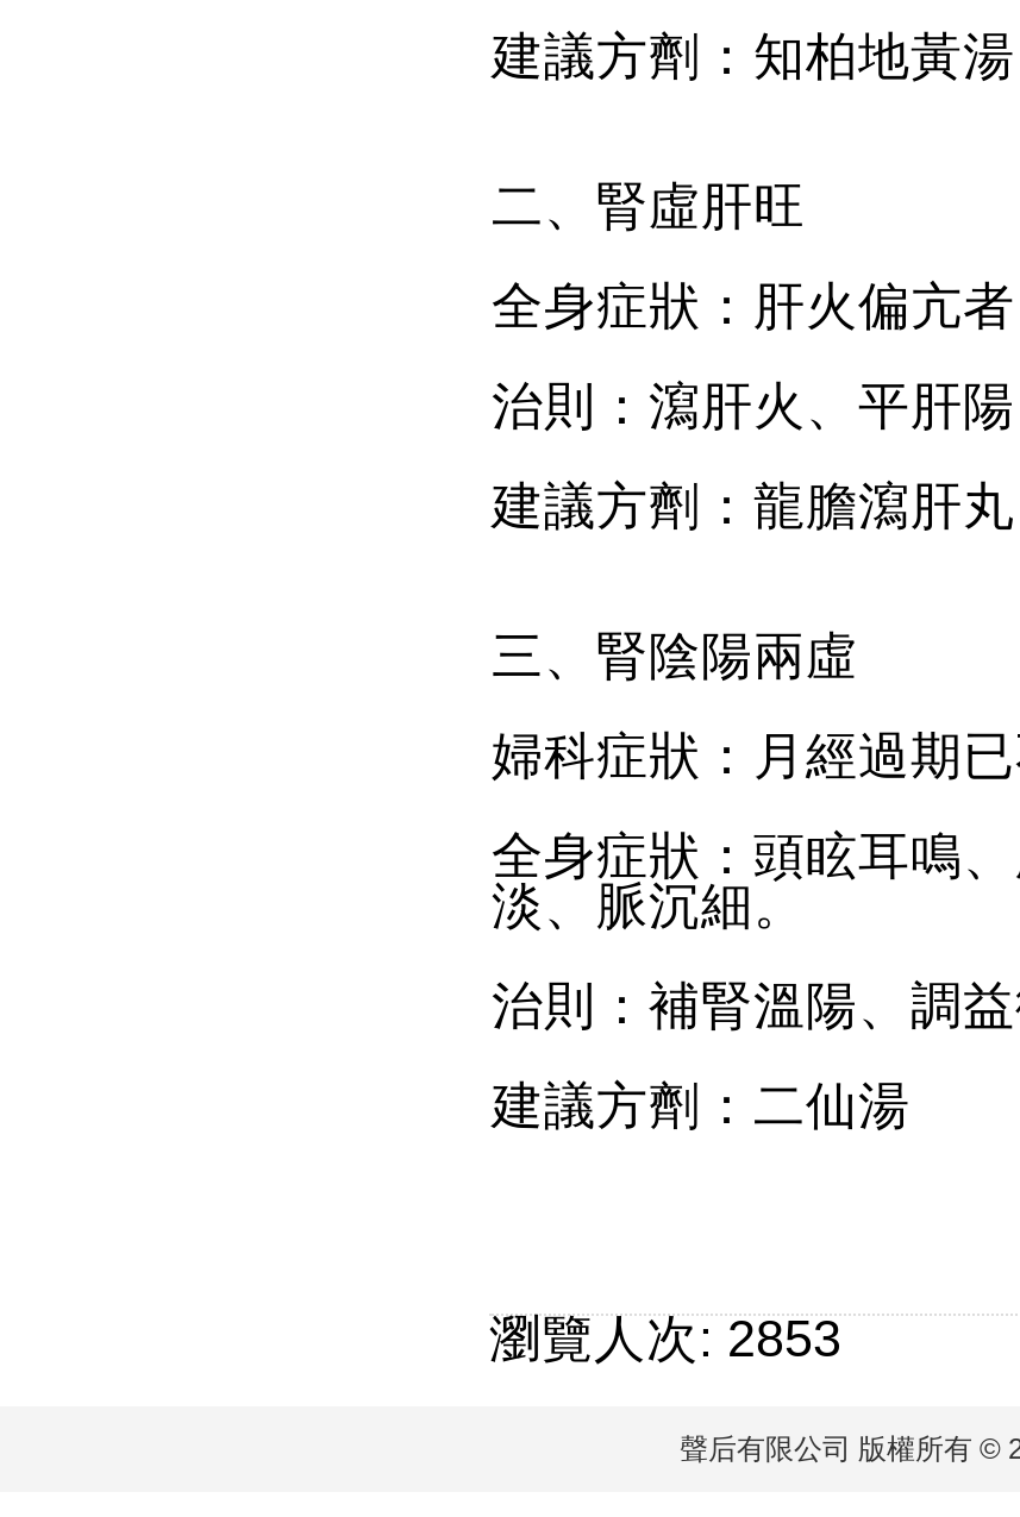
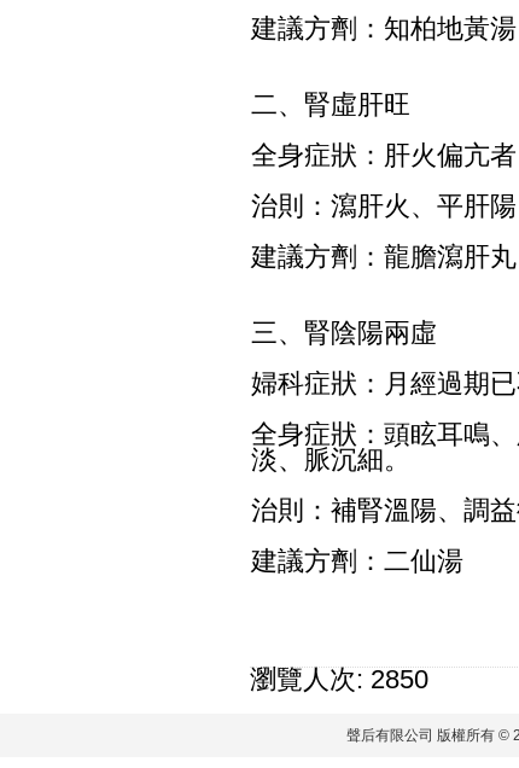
[489,1311,841,1368] 瀏覽人次: 2853 -> [250,665,428,694] 瀏覽人次: 2850

